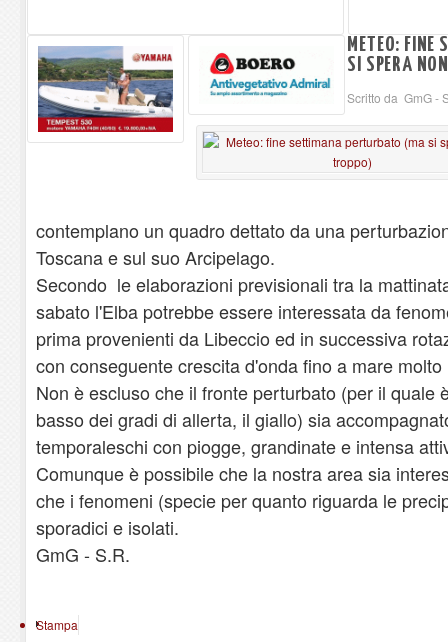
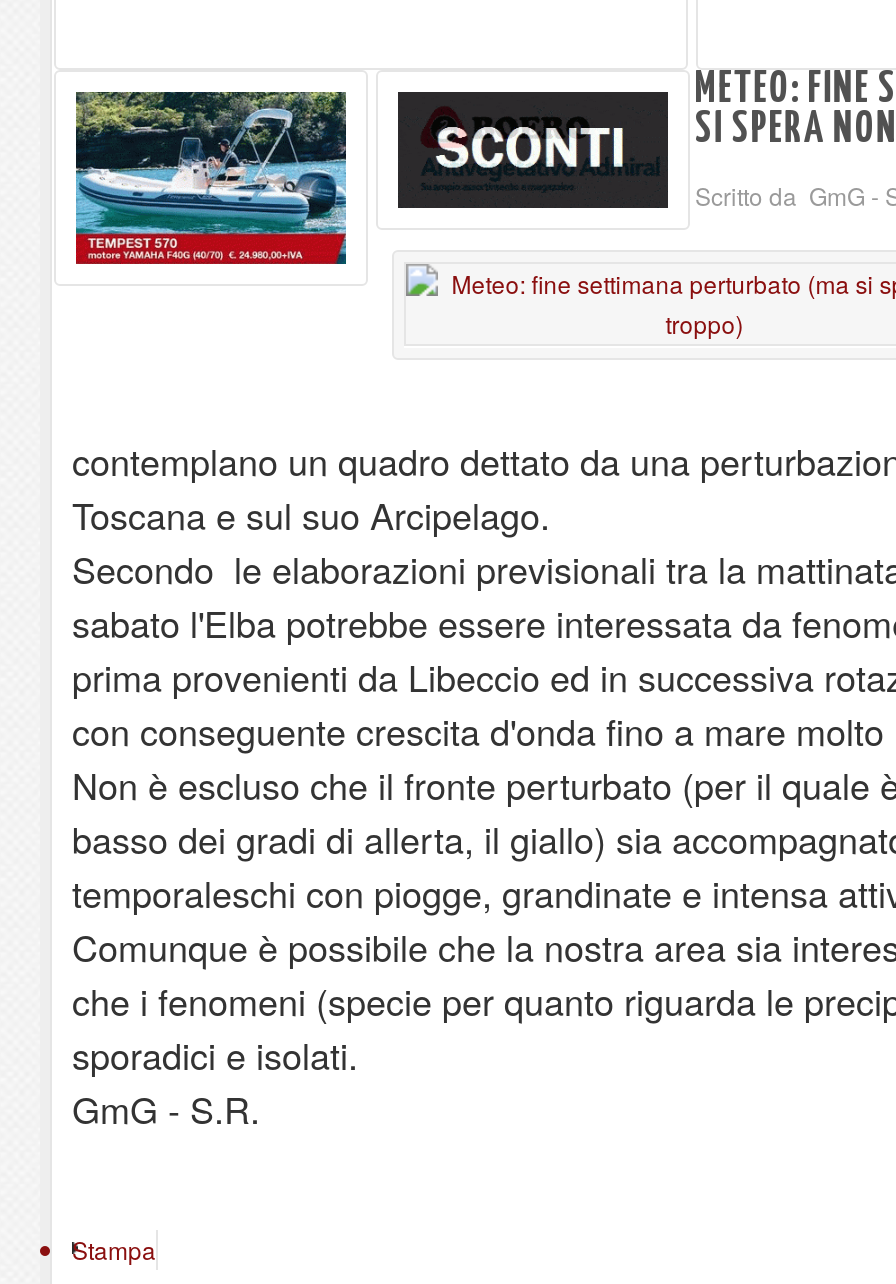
[37,46,174,133] [image] -> [74,90,348,266] [image]
[199,46,334,104] [image] -> [396,90,670,210] [image]

